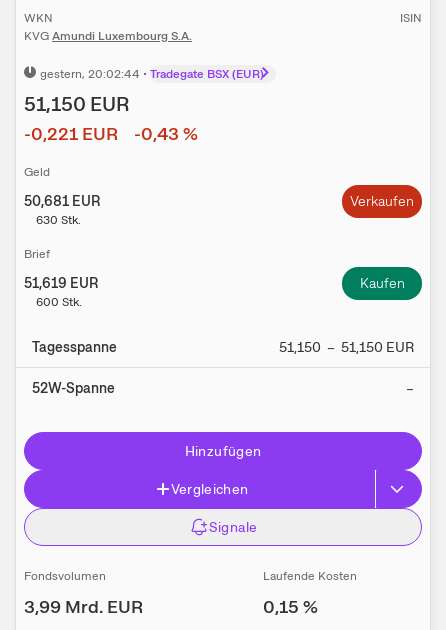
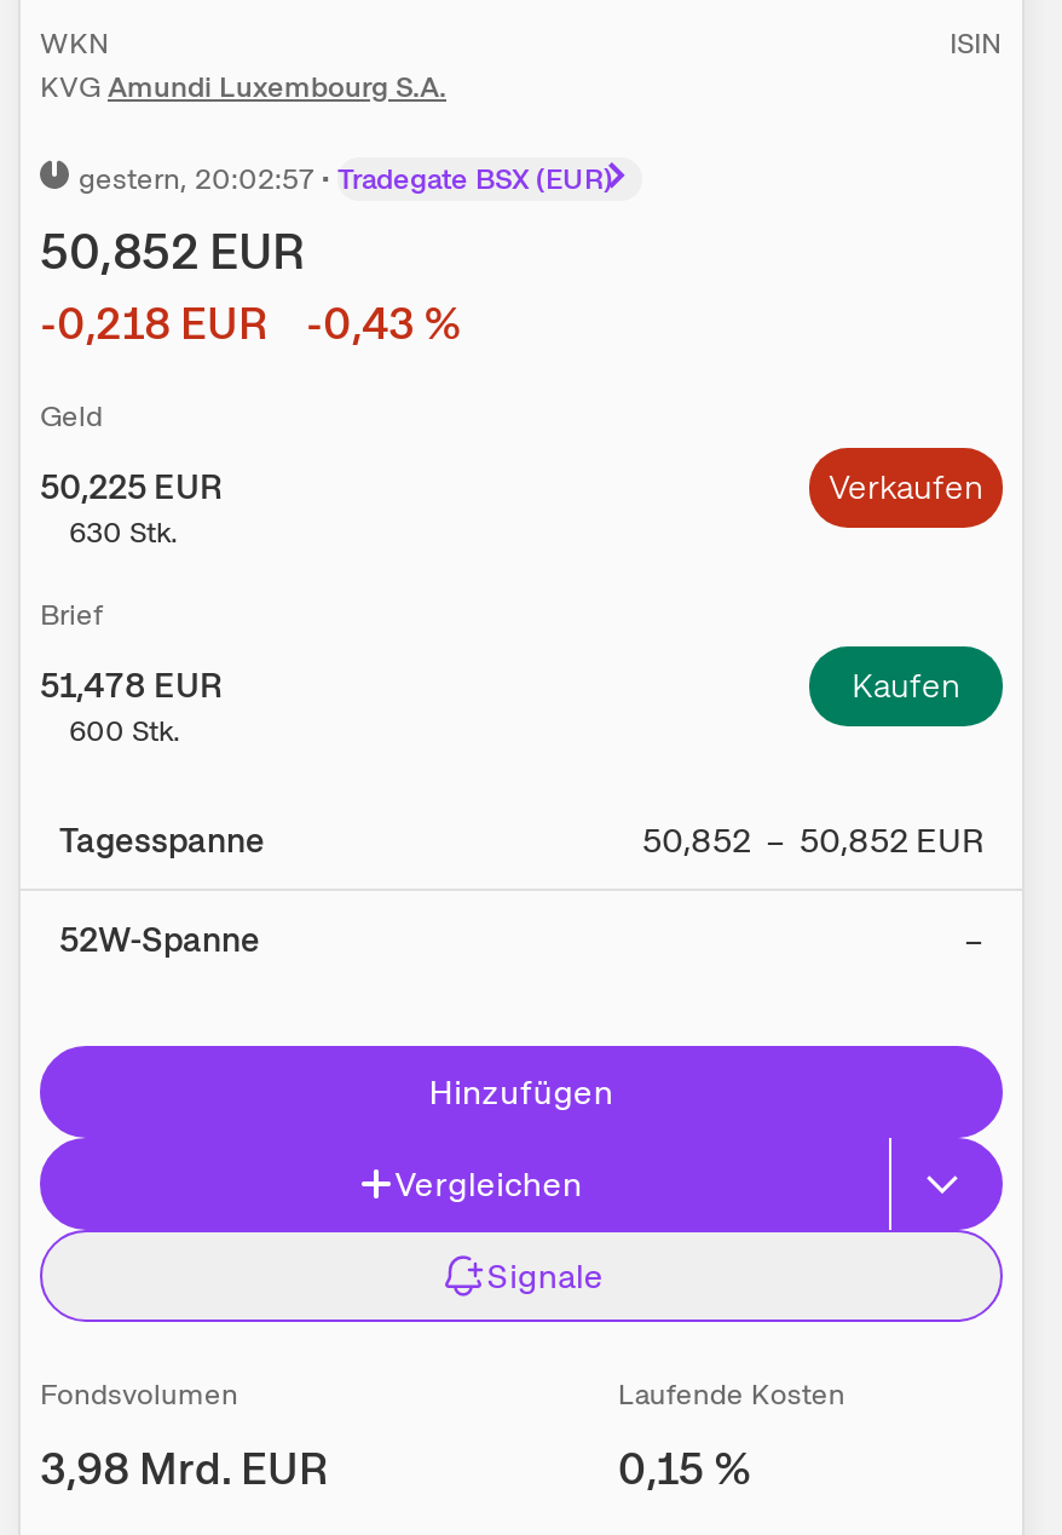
[40,66,264,82] gestern, 20:02:44 • Tradegate BSX (EUR) -> [79,160,613,199] gestern, 20:02:57 • Tradegate BSX (EUR)
[24,91,130,117] 51,150 EUR -> [40,221,306,284] 50,852 EUR
[24,122,198,145] -0,221 EUR -0,43 % -> [40,296,461,352] -0,218 EUR -0,43 %
[24,192,100,210] 50,681 EUR -> [40,465,221,509] 50,225 EUR
[24,274,98,292] 51,619 EUR -> [40,664,221,707] 51,478 EUR
[279,338,414,356] 51,150 – 51,150 EUR -> [642,819,983,862] 50,852 – 50,852 EUR
[24,595,143,618] 3,99 Mrd. EUR -> [40,1441,328,1497] 3,98 Mrd. EUR

